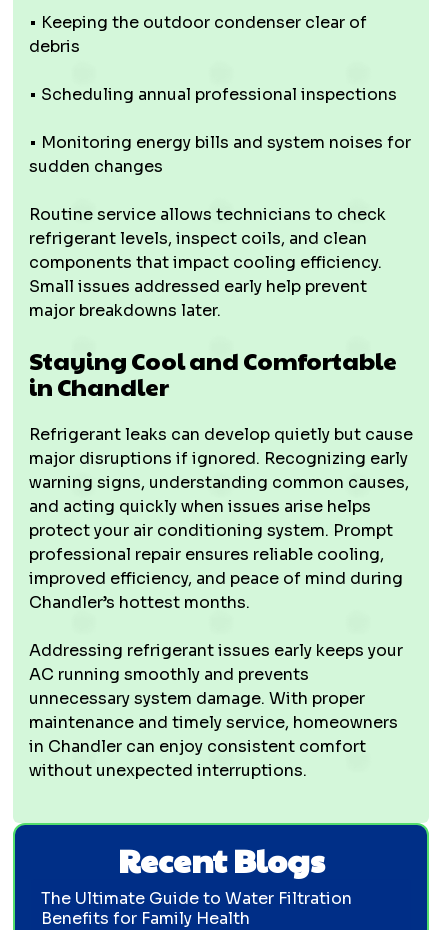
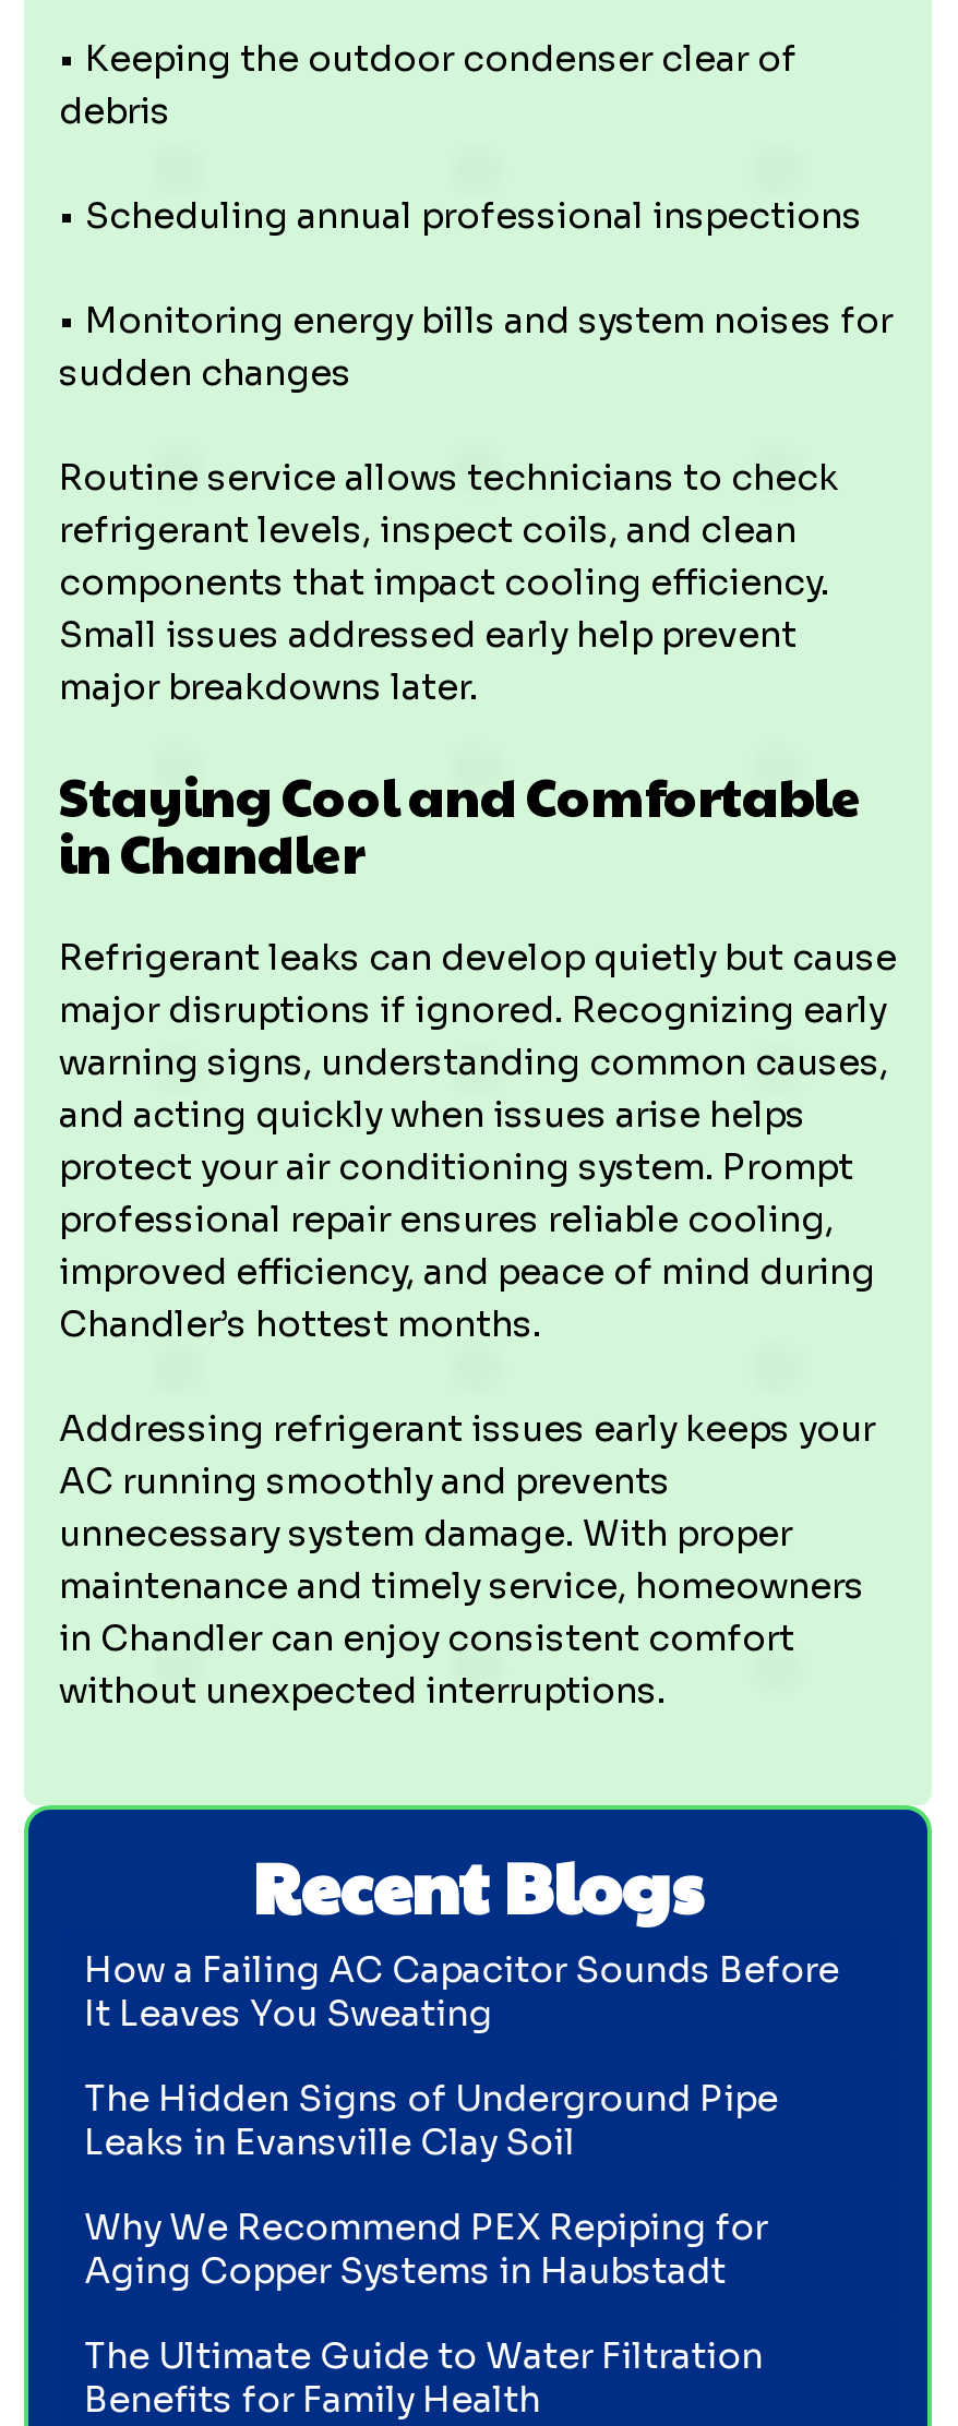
none -> [84,1946,839,2294] How a Failing AC Capacitor Sounds Before | It Leaves You Sweating | The Hidden Signs of Underground Pipe | Leaks in Evansville Clay Soil | Why We Recommend PEX Repiping for | Aging Copper Systems in Haubstadt

